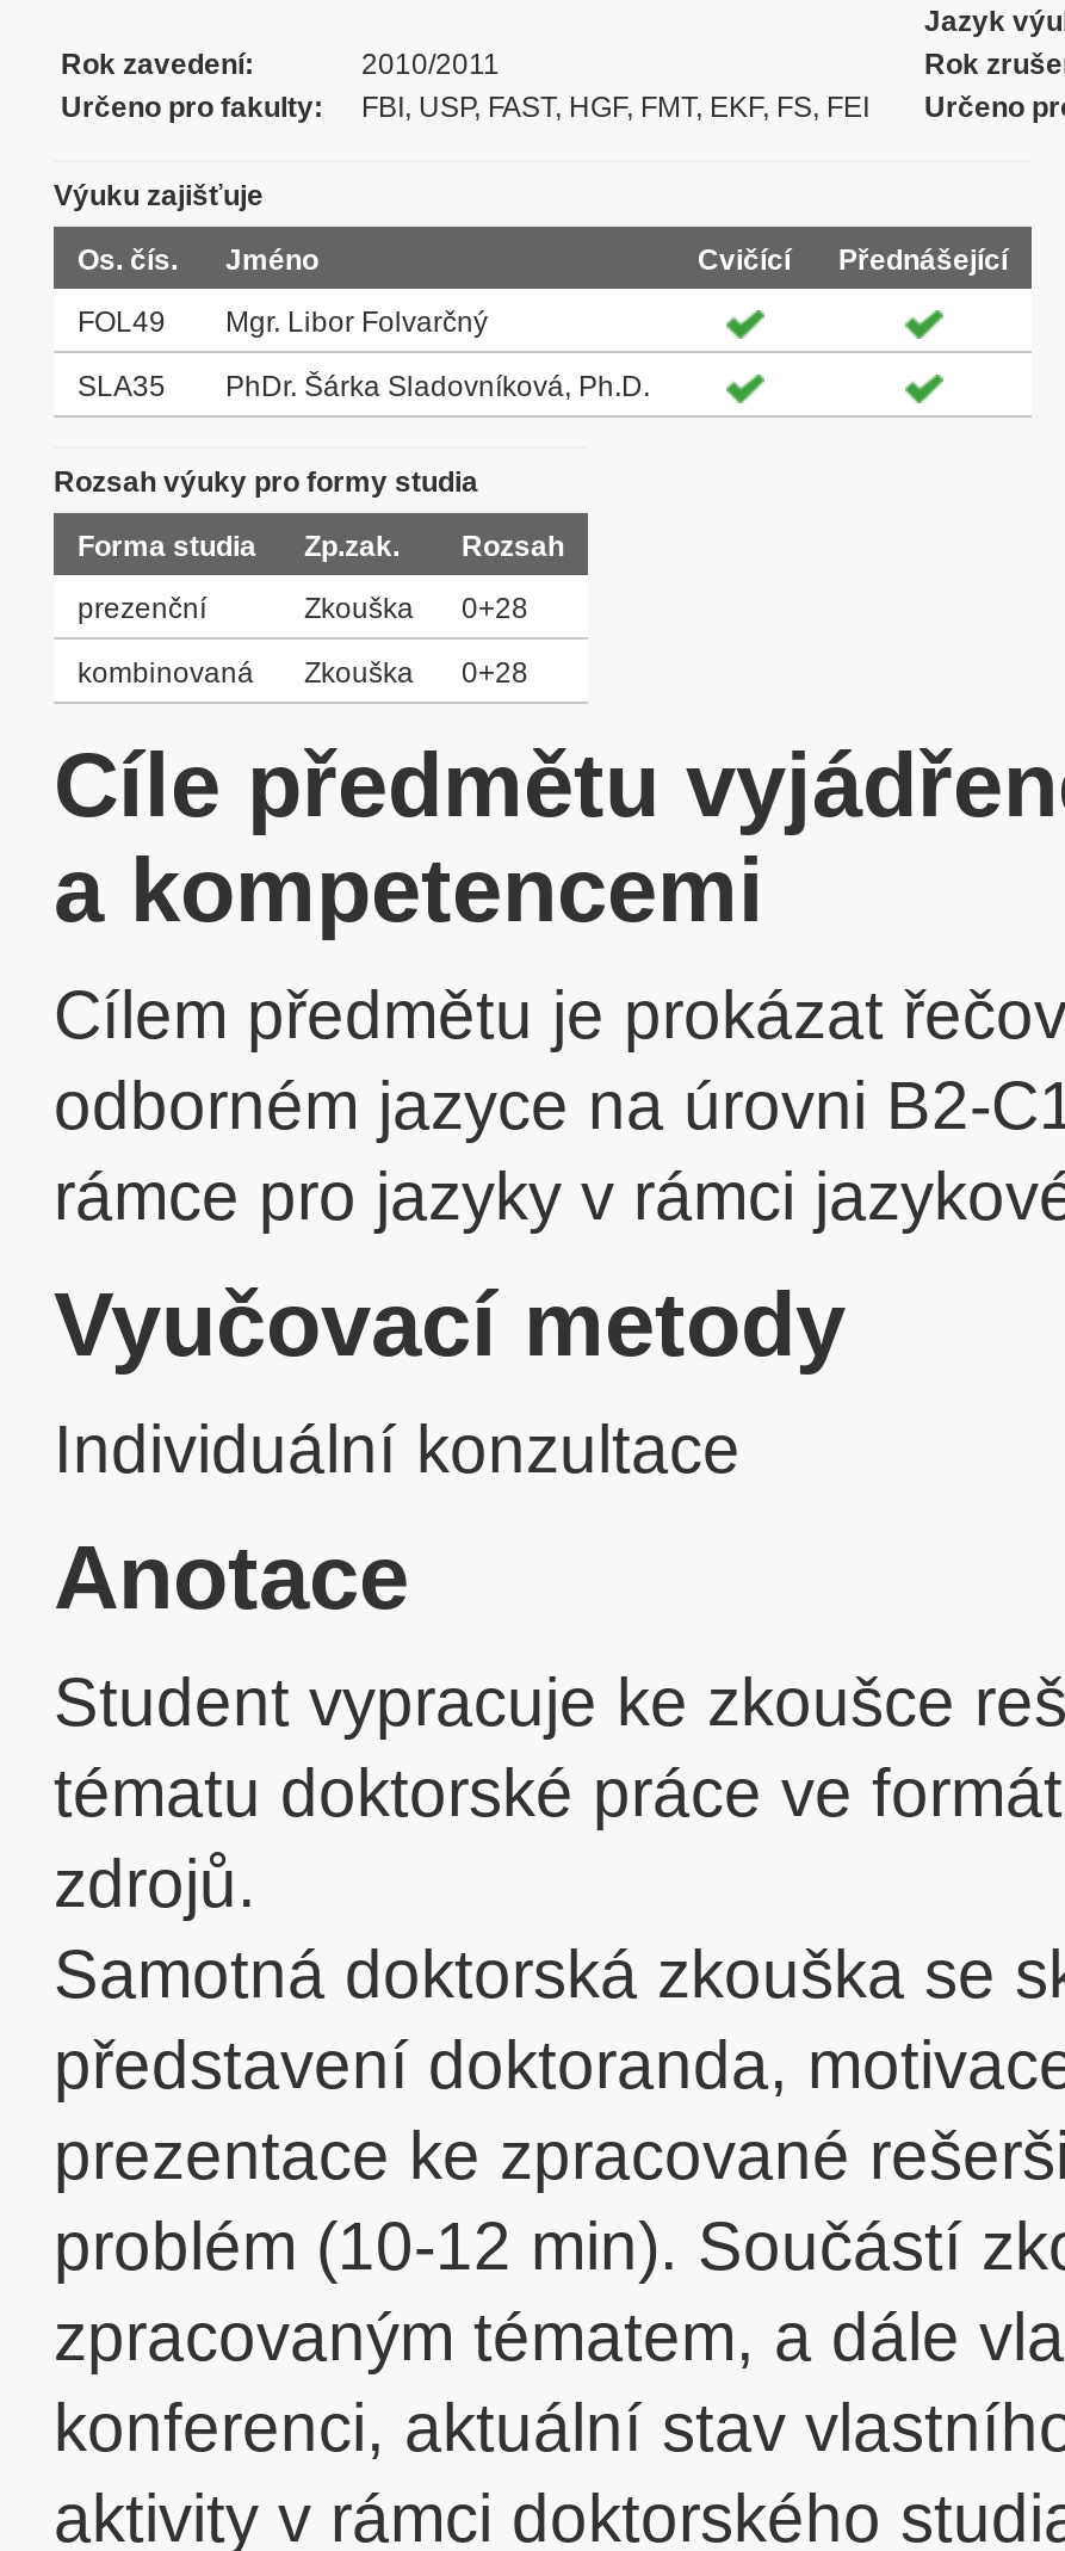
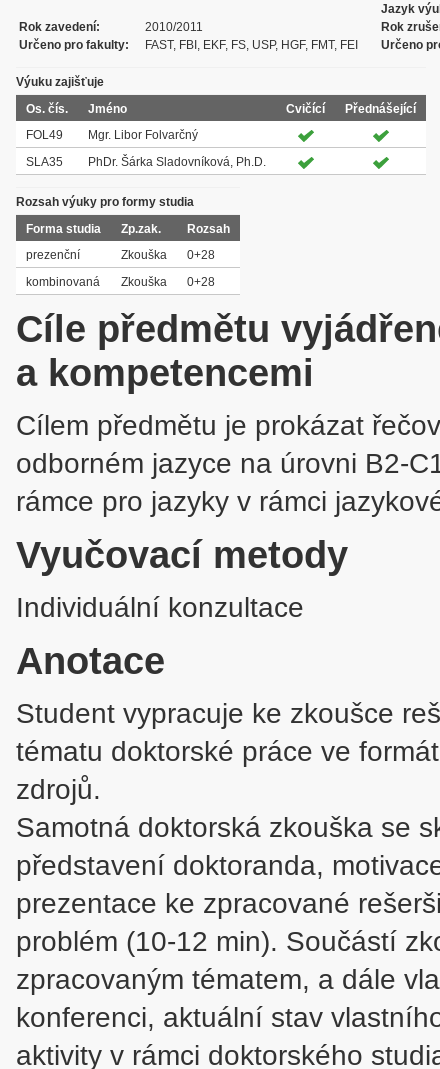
[361,91,869,124] FBI, USP, FAST, HGF, FMT, EKF, FS, FEI -> [145,38,358,52] FAST, FBI, EKF, FS, USP, HGF, FMT, FEI

